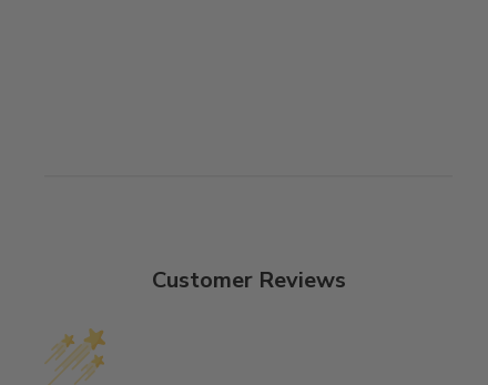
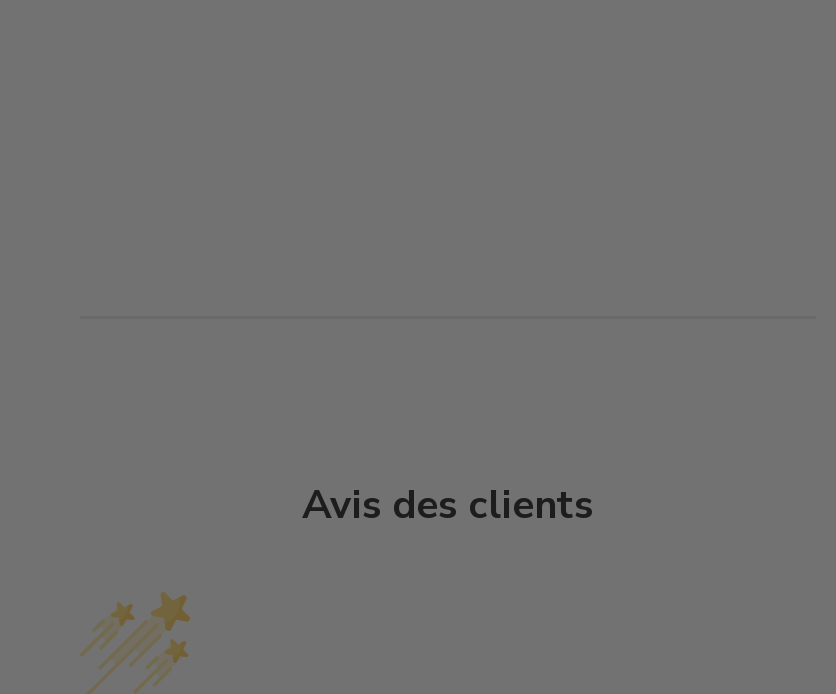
[151,265,345,295] Customer Reviews -> [302,478,594,532] Avis des clients

